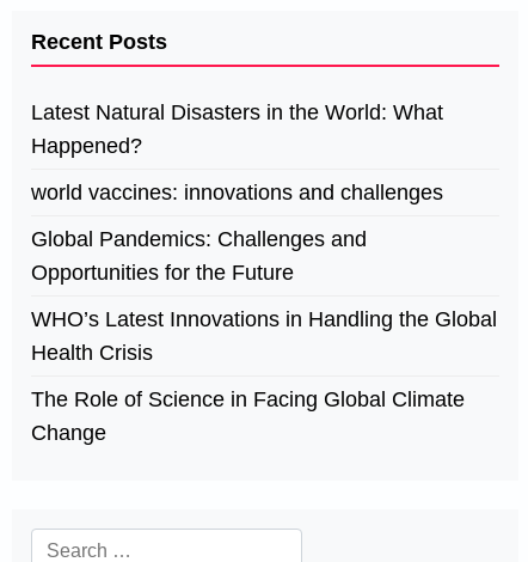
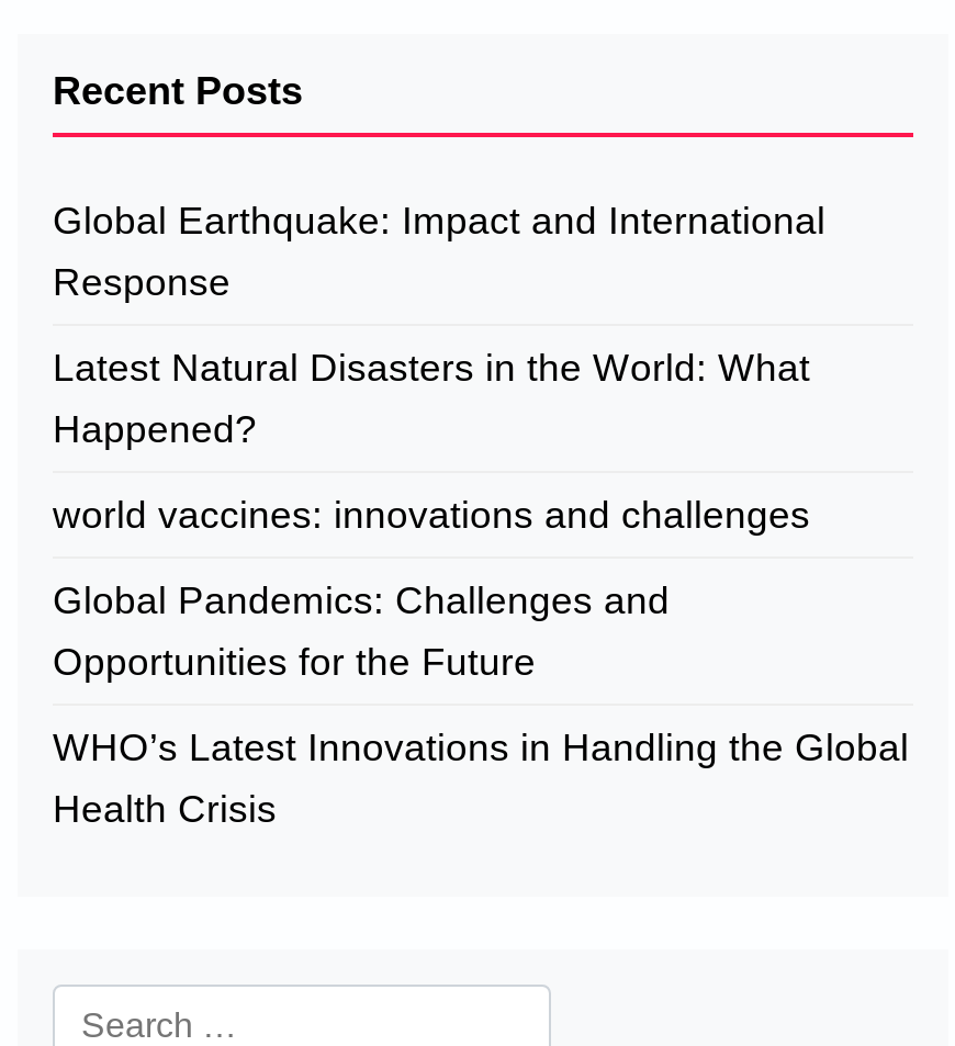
none -> [53,199,825,304] Global Earthquake: Impact and International | Response
moved [31,100,497,365] -> [53,346,909,831]: Latest Natural Disasters in the World: What | Happened? | world vaccines: innovations and challenges | Global Pandemics: Challenges and | Opportunities for the Future | WHO’s Latest Innovations in Handling the Global | Health Crisis
[31,387,465,445] The Role of Science in Facing Global Climate | Change -> none

